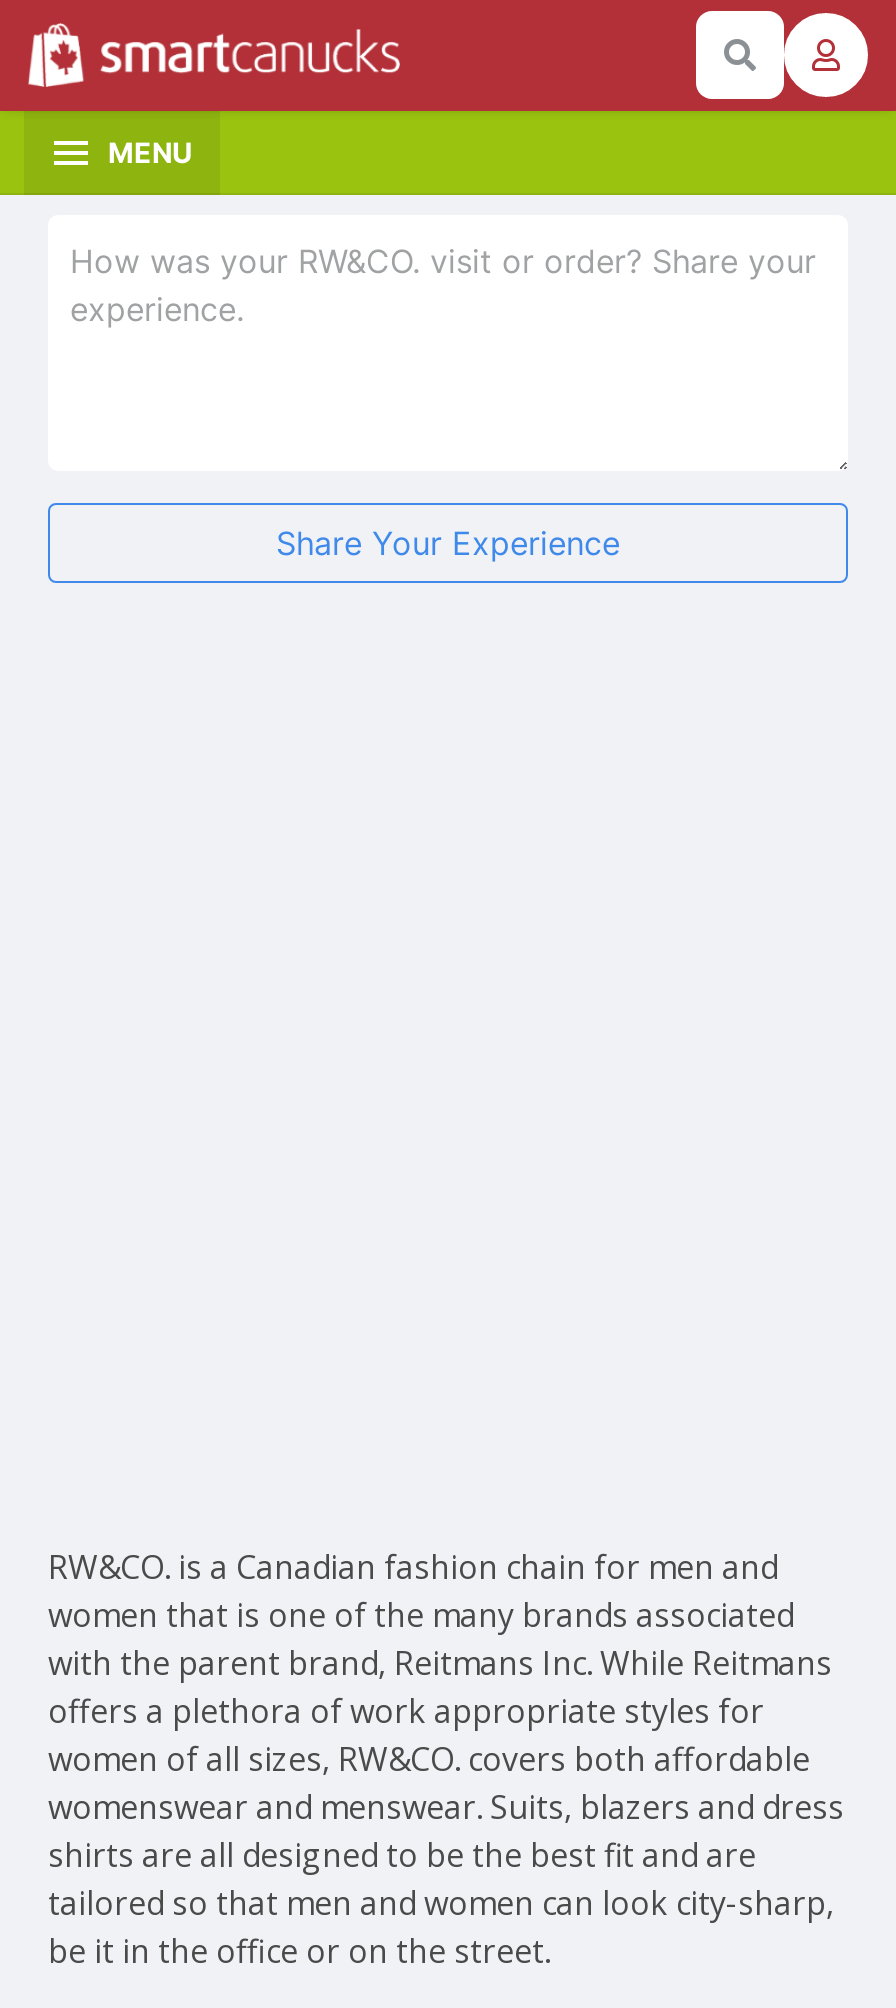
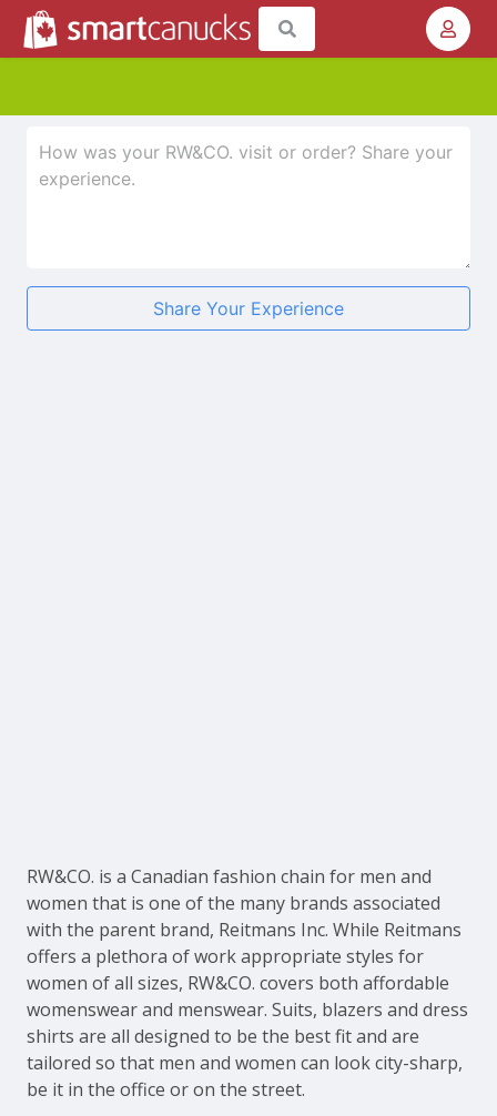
[6,9,890,115] [image] -> [3,6,494,63] [image]
[108,135,192,169] MENU -> none

